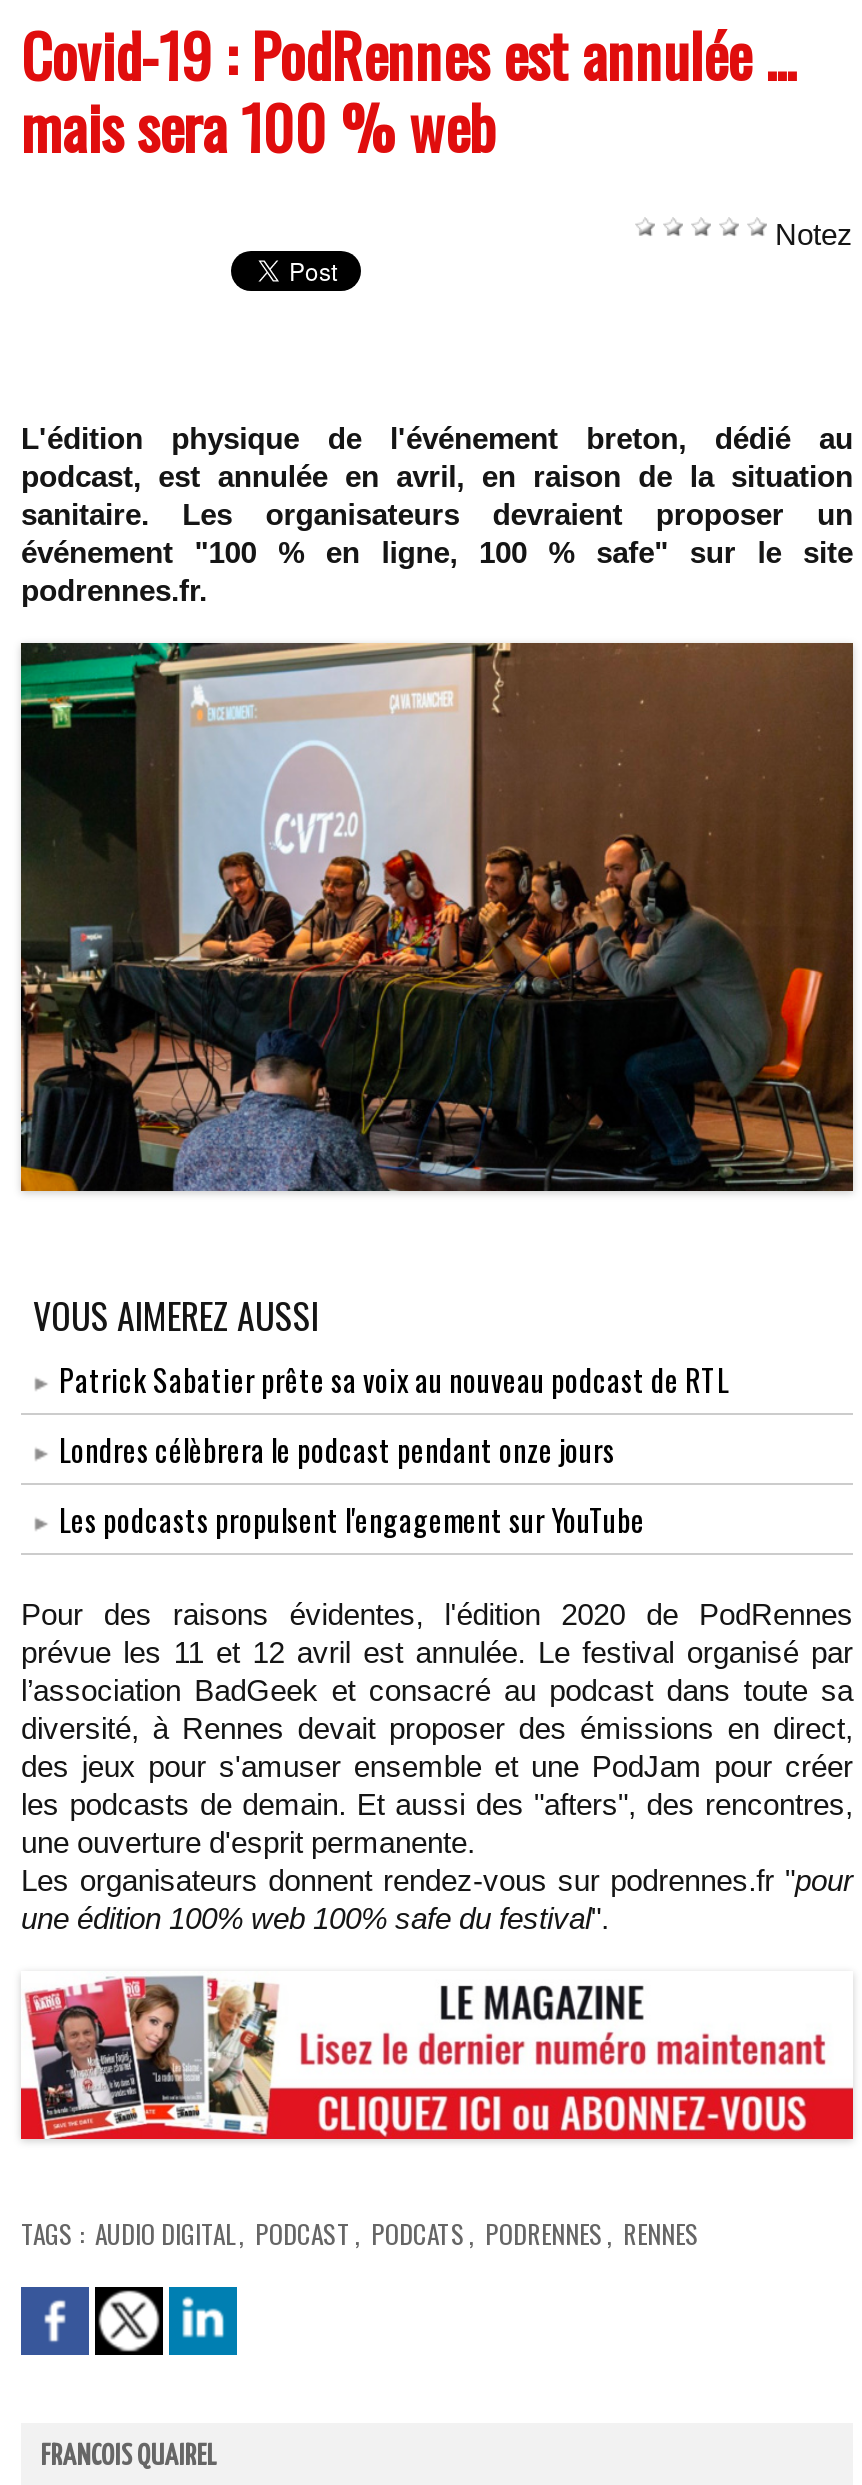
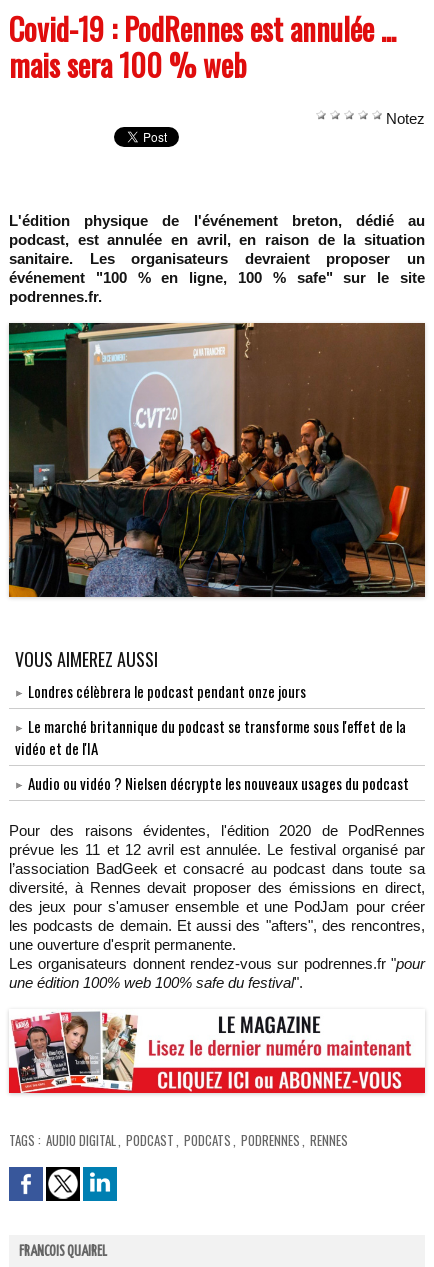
[59,1357,729,1401] Patrick Sabatier prête sa voix au nouveau podcast de RTL -> none
moved [59,1427,615,1471] -> [28,680,306,702]: Londres célèbrera le podcast pendant onze jours
[59,1497,645,1541] Les podcasts propulsent l'engagement sur YouTube -> [15,715,409,794] Le marché britannique du podcast se transforme sous l'effet de la | vidéo et de l'IA | Audio ou vidéo ? Nielsen décrypte les nouveaux usages du podcast

